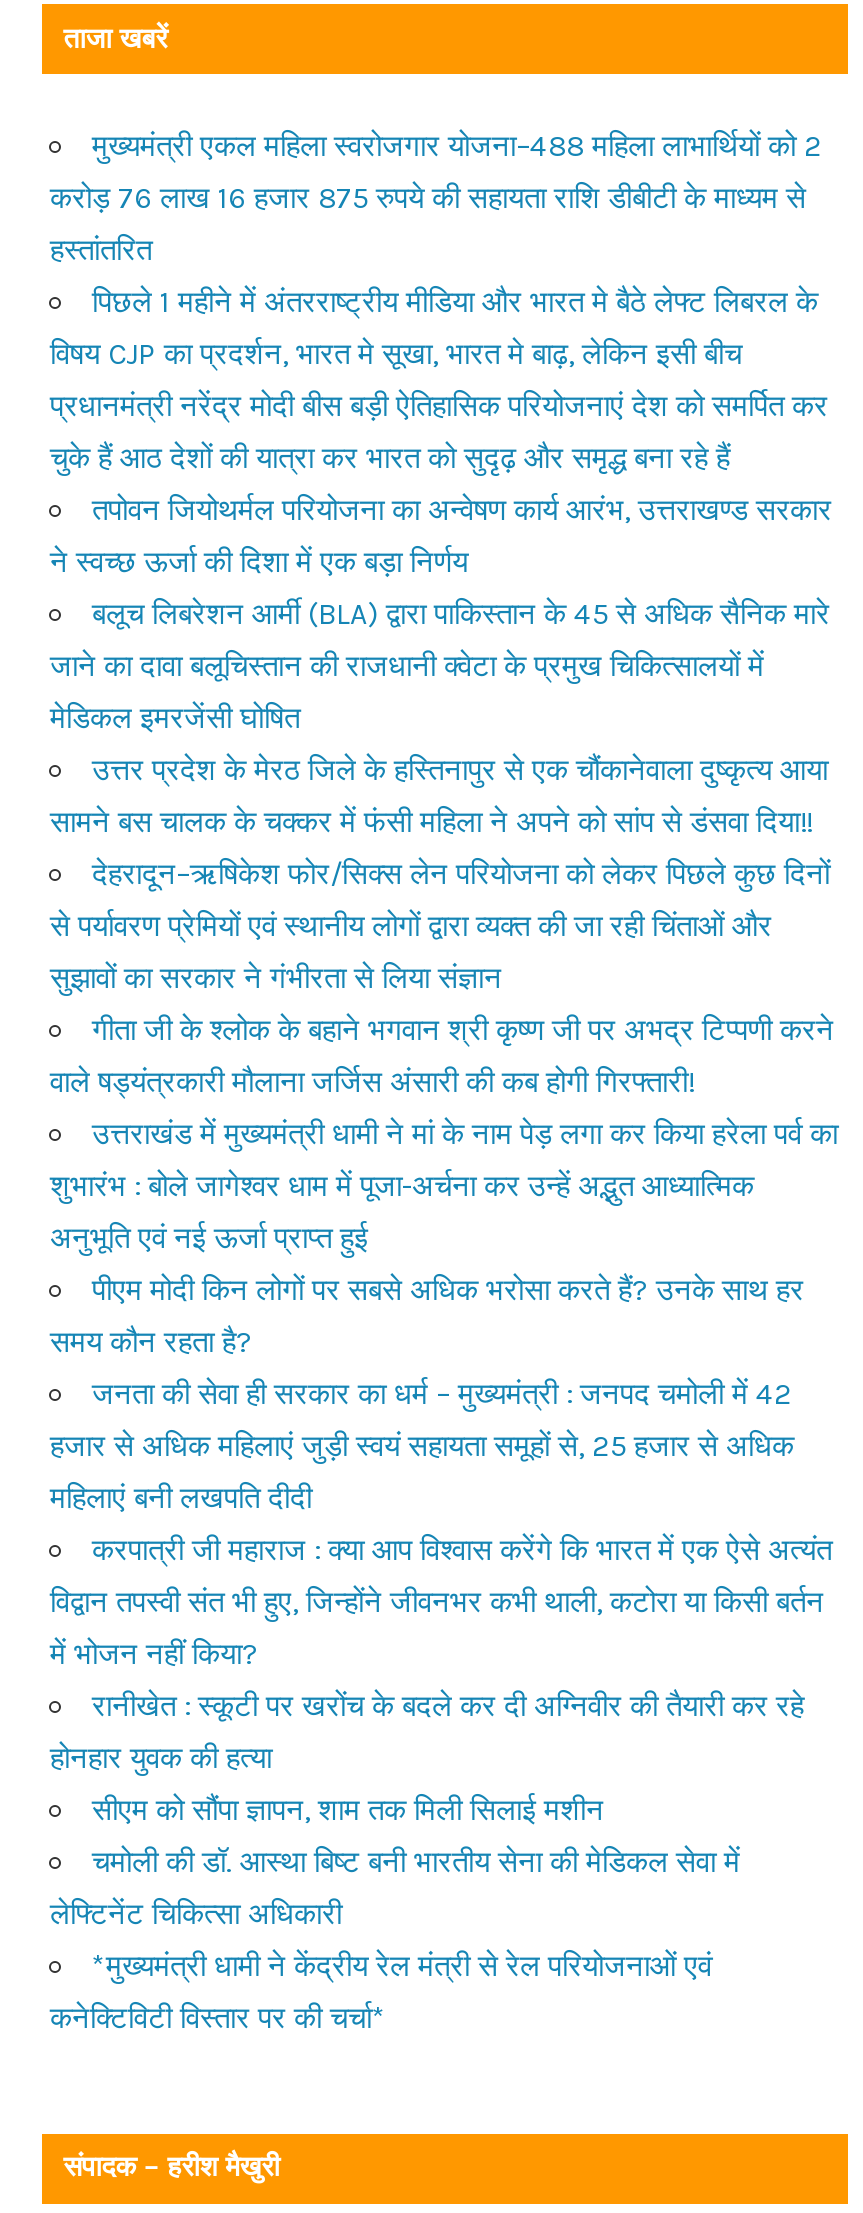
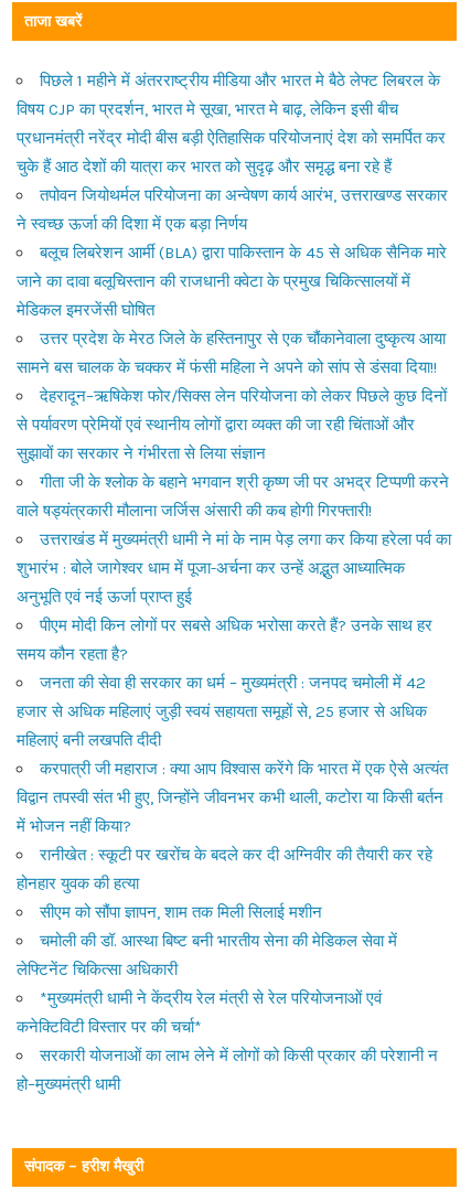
[50,128,822,268] मुख्यमंत्री एकल महिला स्वरोजगार योजना–488 महिला लाभार्थियों को 2 | करोड़ 76 लाख 16 हजार 875 रुपये की सहायता राशि डीबीटी के माध्यम से | हस्तांतरित -> none
moved [50,284,838,2036] -> [17,70,451,1037]: पिछले 1 महीने में अंतरराष्ट्रीय मीडिया और भारत मे बैठे लेफ्ट लिबरल के | विषय CJP का प्रदर्शन, भारत मे सूखा, भारत मे बाढ़, लेकिन इसी बीच | प्रधानमंत्री नरेंद्र मोदी बीस बड़ी ऐतिहासिक परियोजनाएं देश को समर्पित कर | ... | *मुख्यमंत्री धामी ने केंद्रीय रेल मंत्री से रेल परियोजनाओं एवं | कनेक्टिविटी विस्तार पर की चर्चा*
none -> [17,1045,438,1094] सरकारी योजनाओं का लाभ लेने में लोगों को किसी प्रकार की परेशानी न | हो–मुख्यमंत्री धामी

